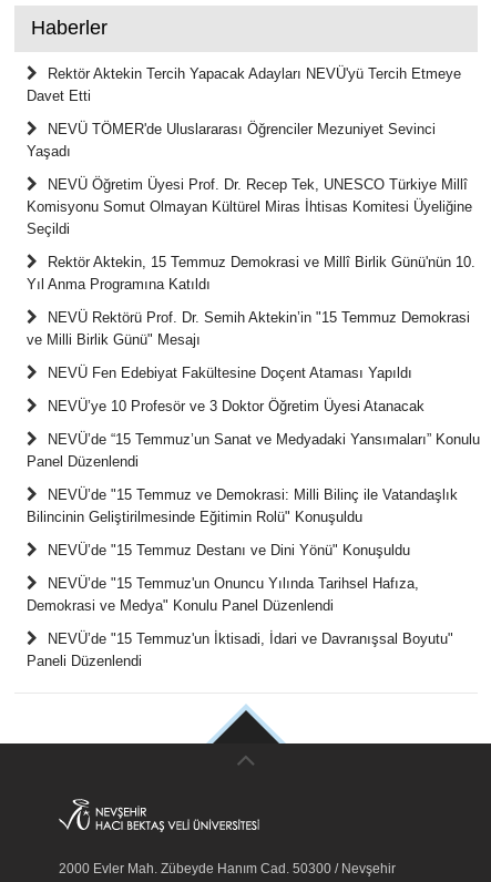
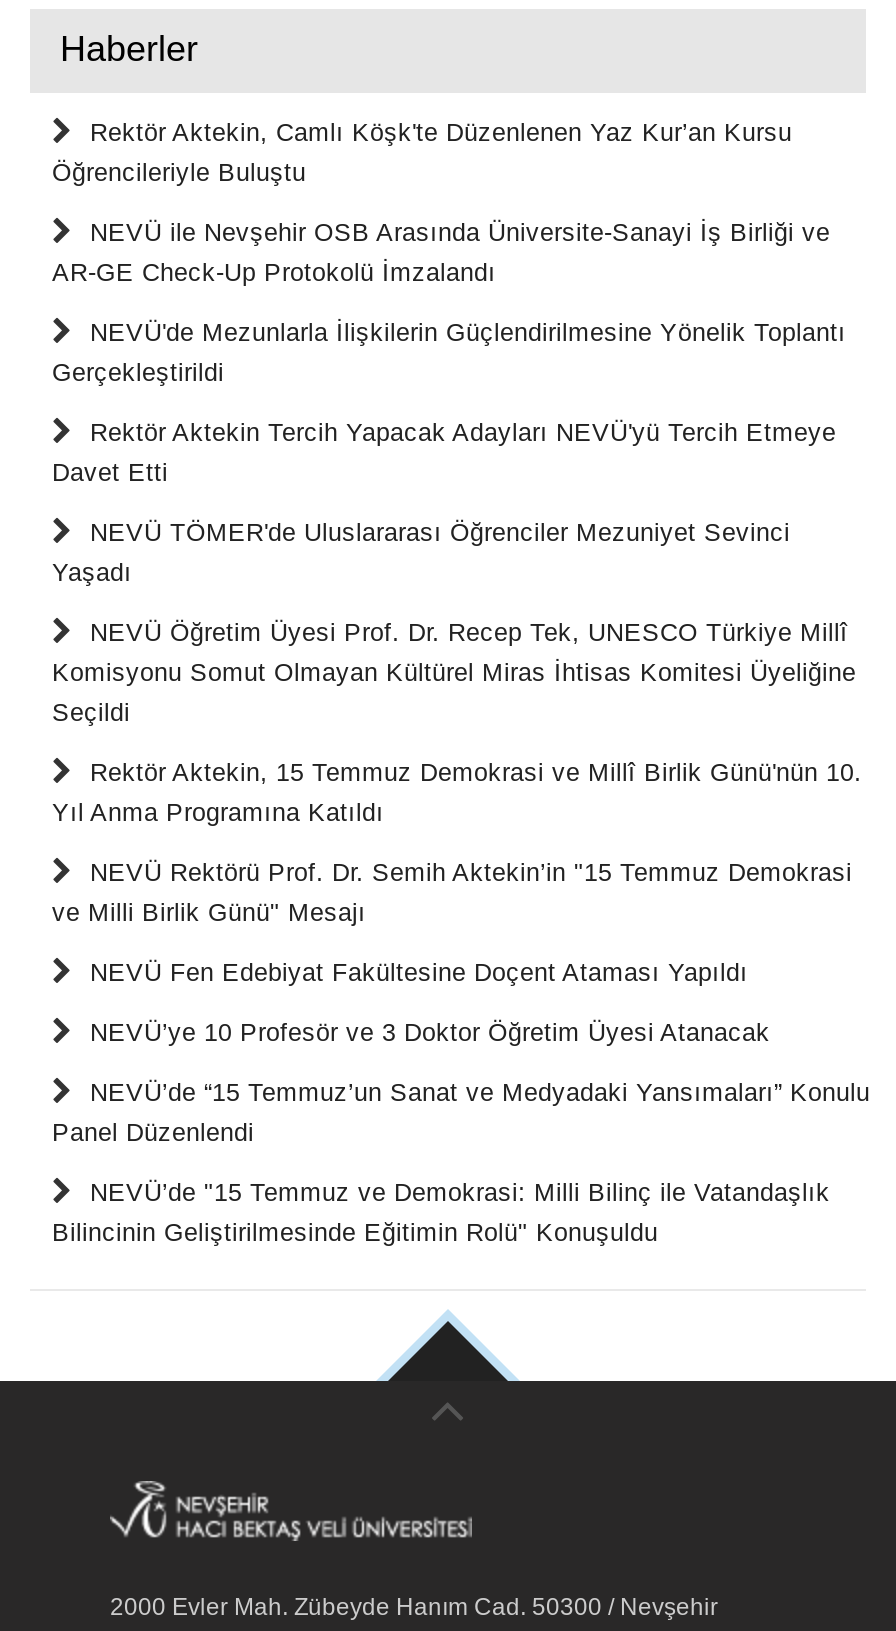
none -> [52,118,846,386] Rektör Aktekin, Camlı Köşk'te Düzenlenen Yaz Kur’an Kursu | Öğrencileriyle Buluştu | NEVÜ ile Nevşehir OSB Arasında Üniversite-Sanayi İş Birliği ve | AR-GE Check-Up Protokolü İmzalandı | NEVÜ'de Mezunlarla İlişkilerin Güçlendirilmesine Yönelik Toplantı | Gerçekleştirildi
moved [27,66,480,525] -> [52,418,870,1246]: Rektör Aktekin Tercih Yapacak Adayları NEVÜ'yü Tercih Etmeye | Davet Etti | NEVÜ TÖMER'de Uluslararası Öğrenciler Mezuniyet Sevinci | ... | NEVÜ’de "15 Temmuz ve Demokrasi: Milli Bilinç ile Vatandaşlık | Bilincinin Geliştirilmesinde Eğitimin Rolü" Konuşuldu
[27,542,453,669] NEVÜ’de "15 Temmuz Destanı ve Dini Yönü" Konuşuldu | NEVÜ’de "15 Temmuz'un Onuncu Yılında Tarihsel Hafıza, | Demokrasi ve Medya" Konulu Panel Düzenlendi | NEVÜ’de "15 Temmuz'un İktisadi, İdari ve Davranışsal Boyutu" | Paneli Düzenlendi -> none

